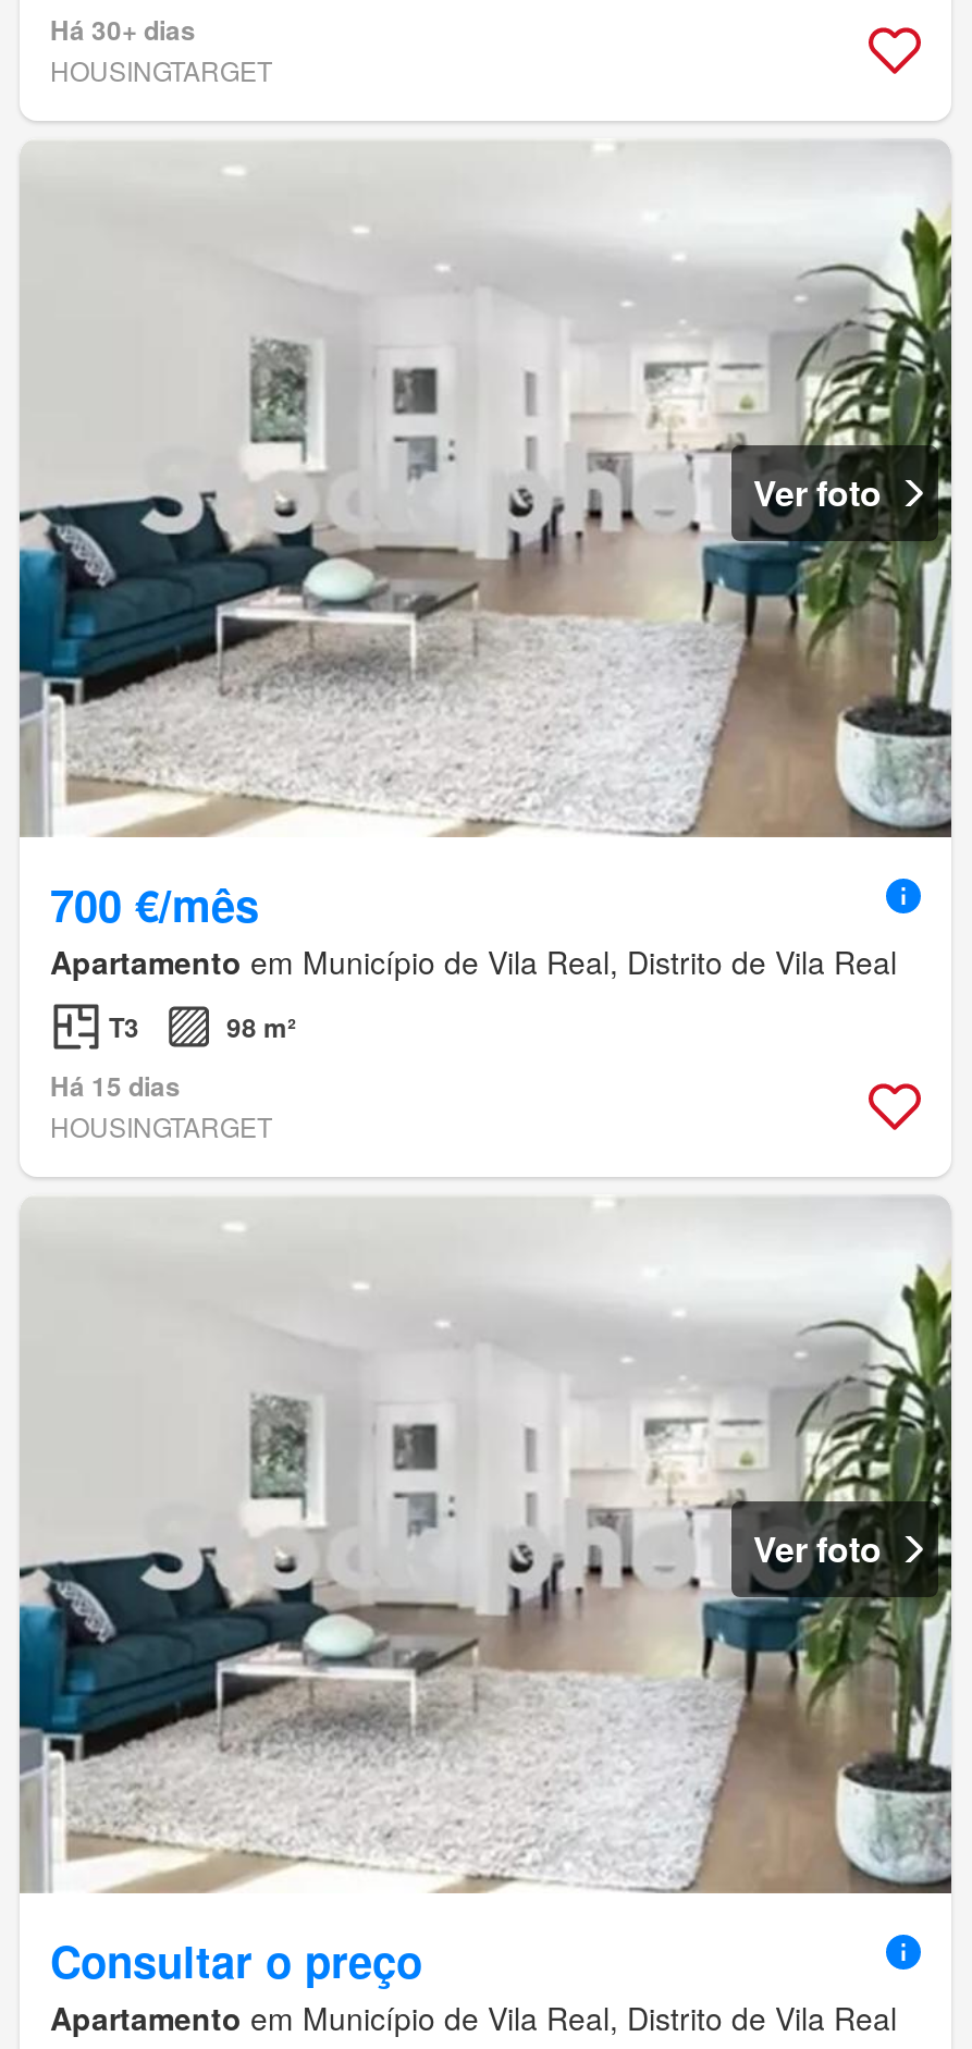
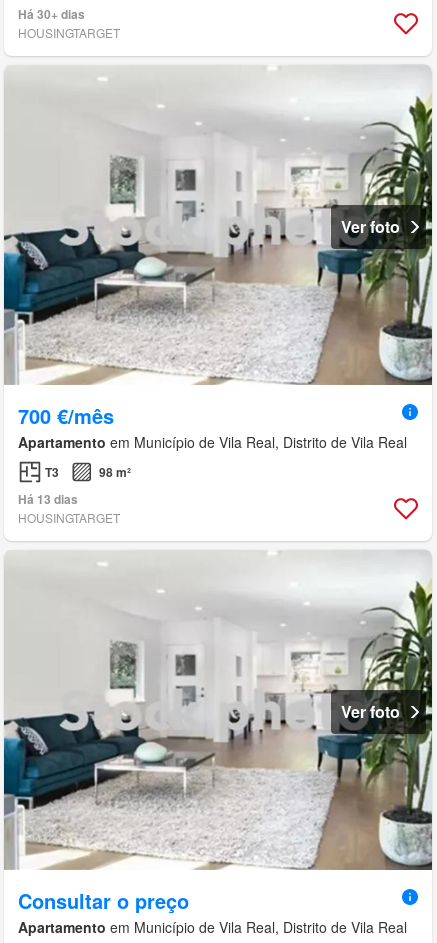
[50,1066,181,1105] Há 15 dias -> [18,490,78,508] Há 13 dias

